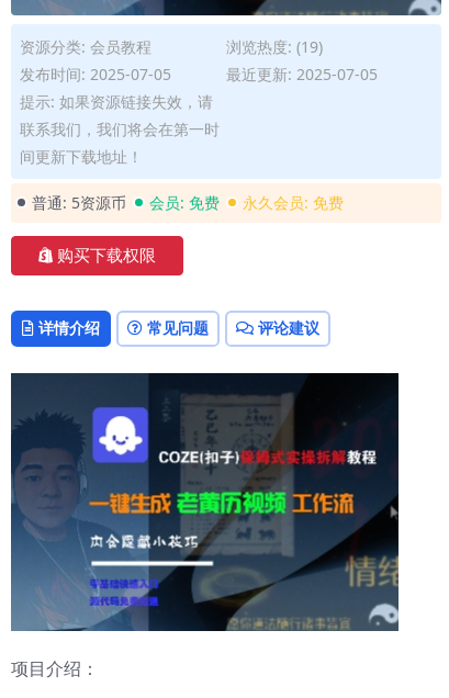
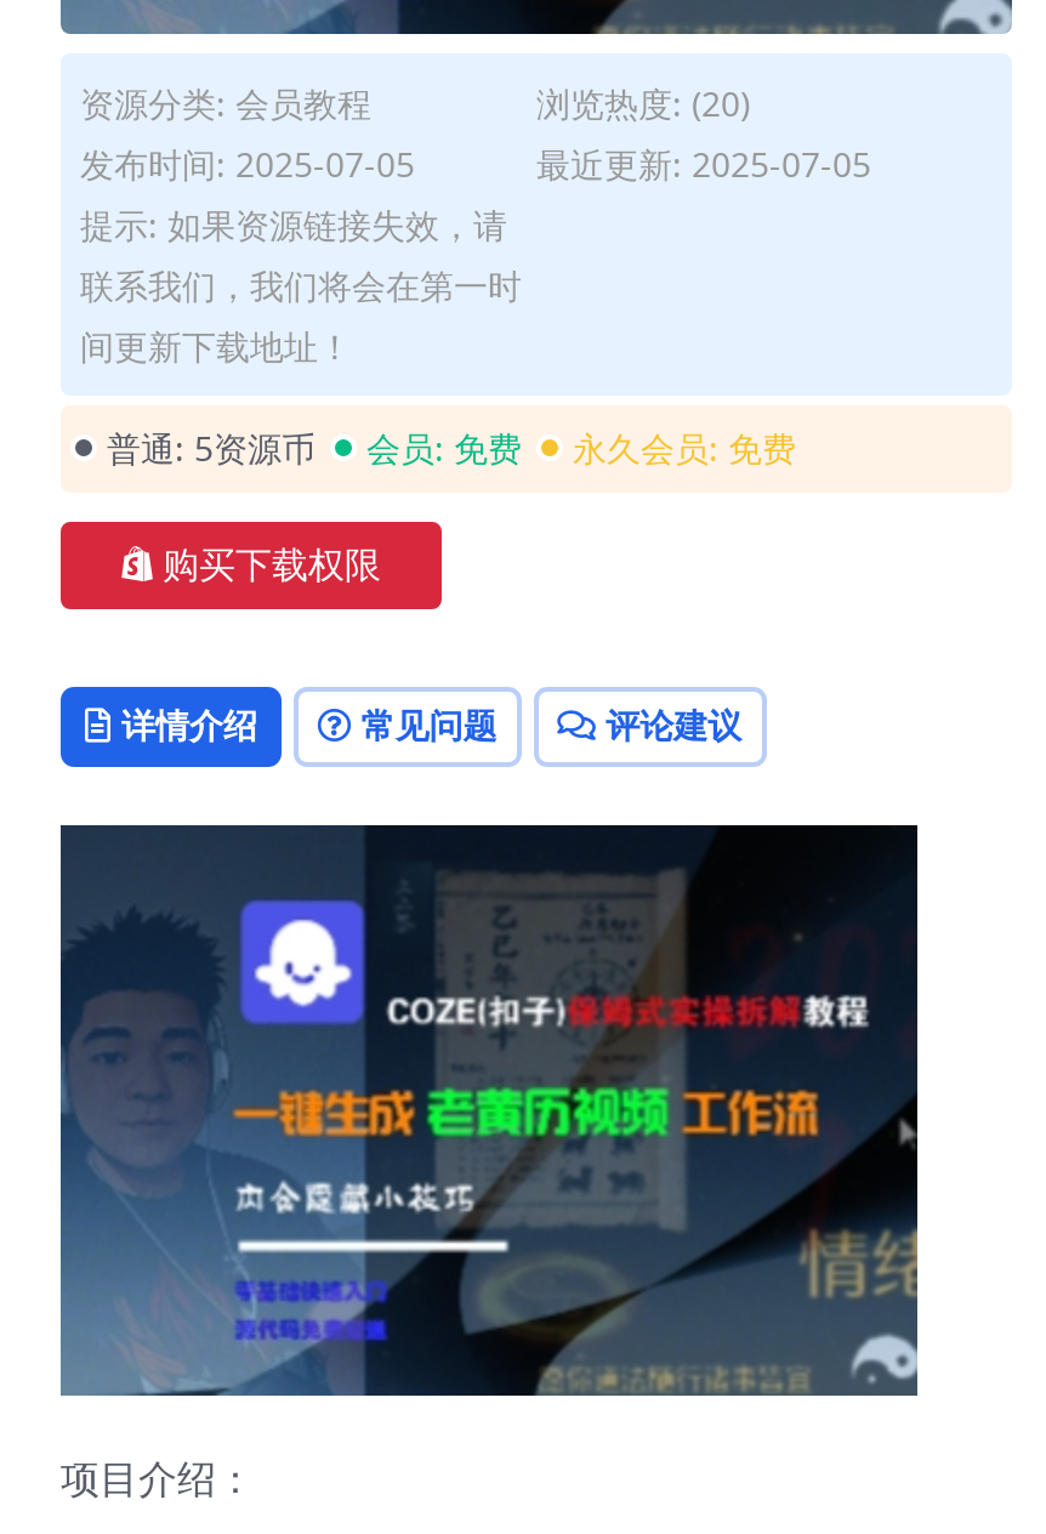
[226,36,323,57] 浏览热度: (19) -> [536,80,750,126] 浏览热度: (20)

